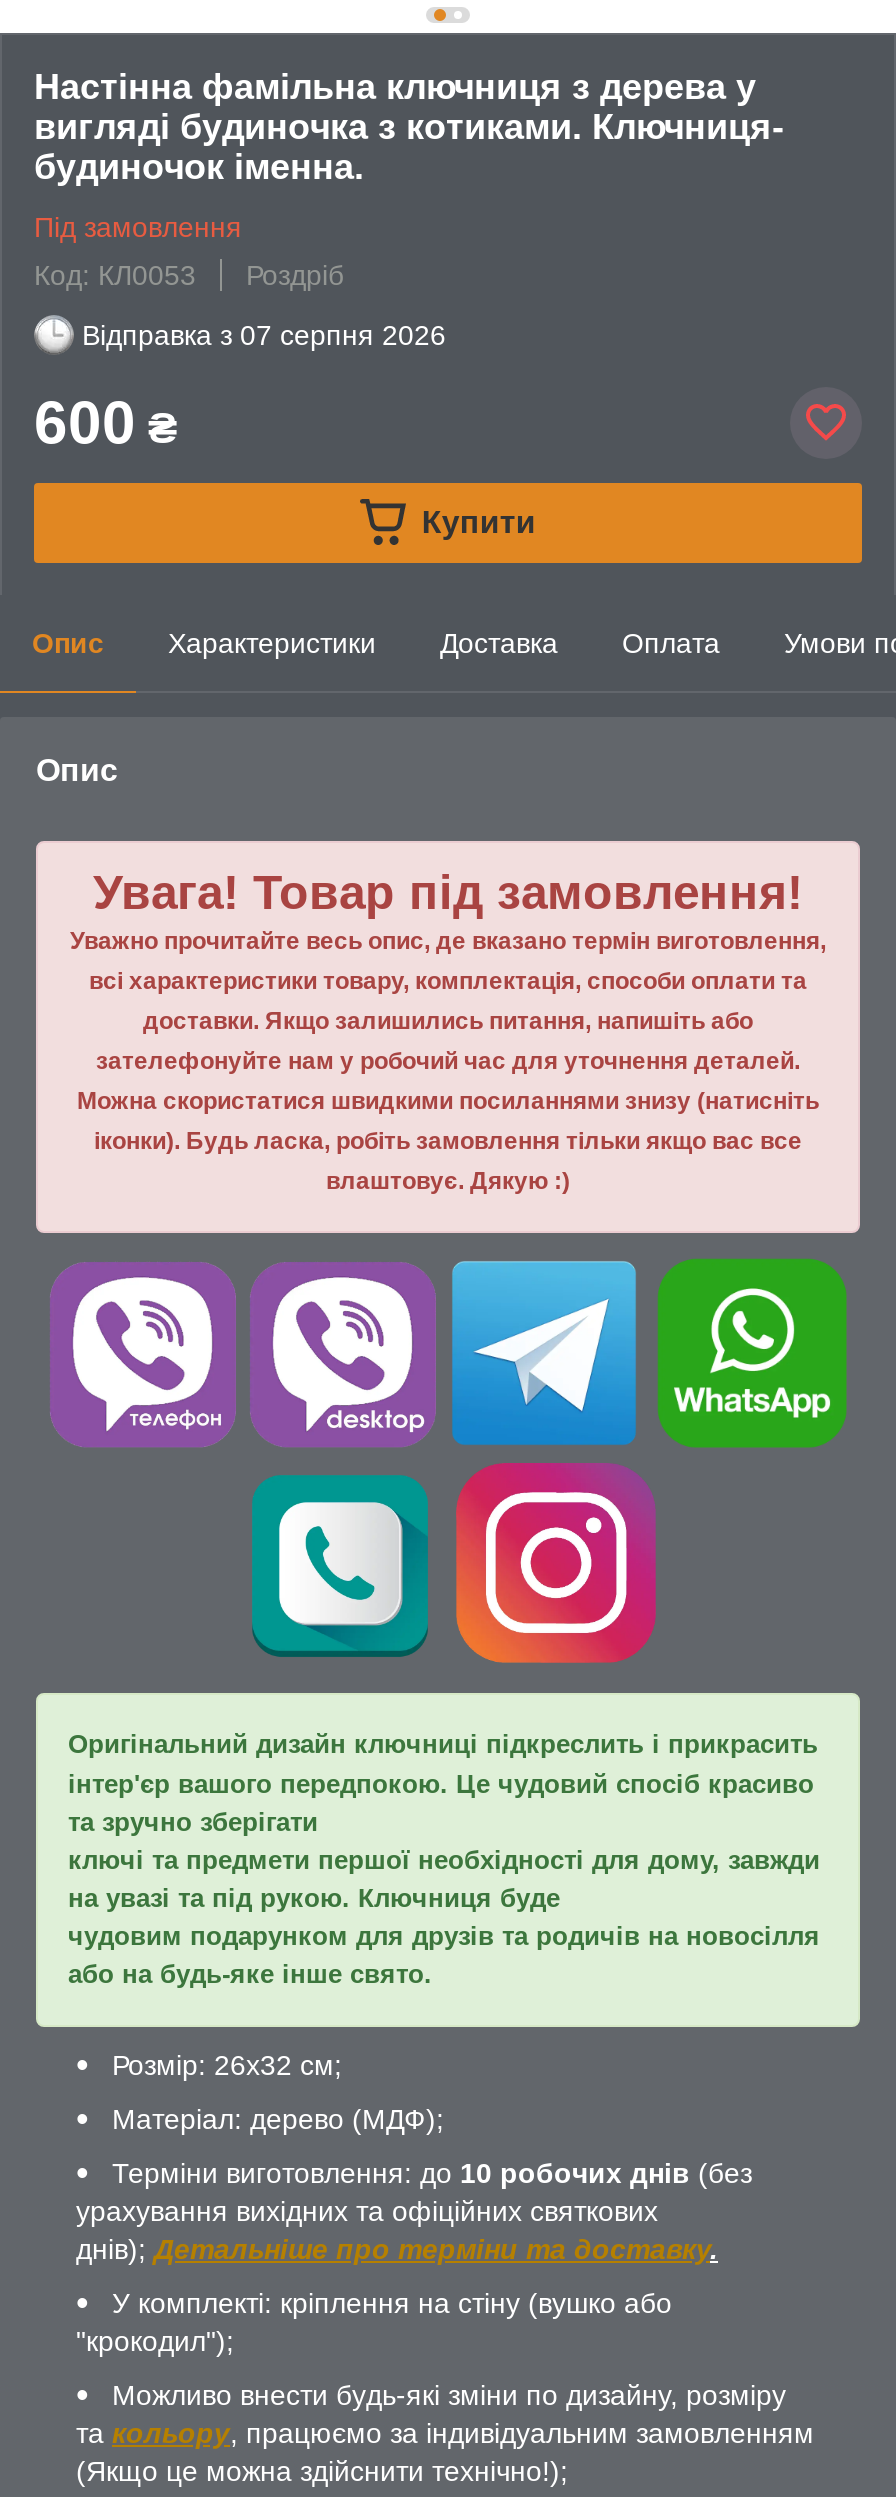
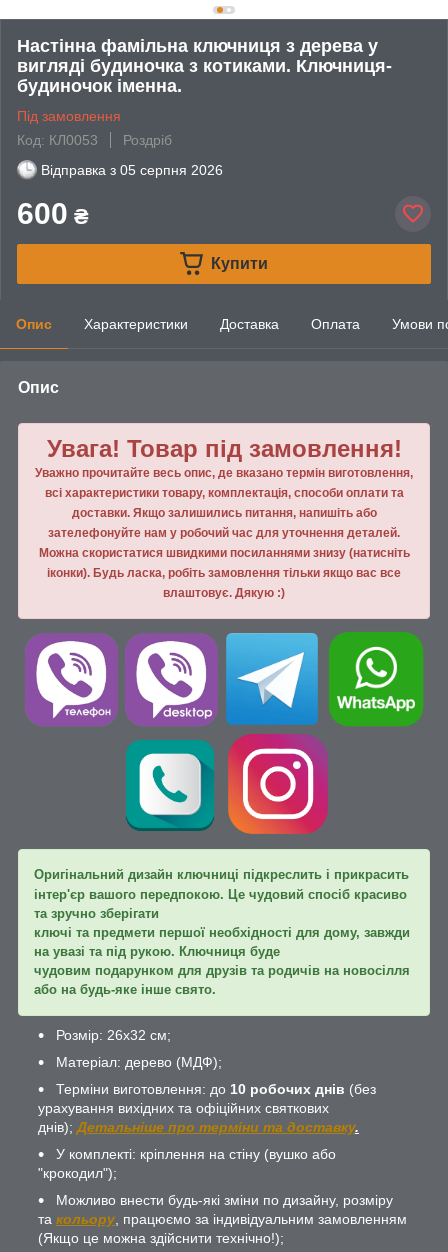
[82,319,446,351] Відправка з 07 серпня 2026 -> [41,162,223,178] Відправка з 05 серпня 2026

